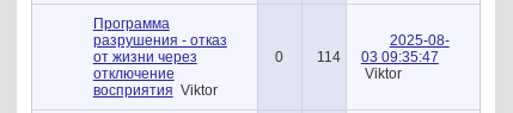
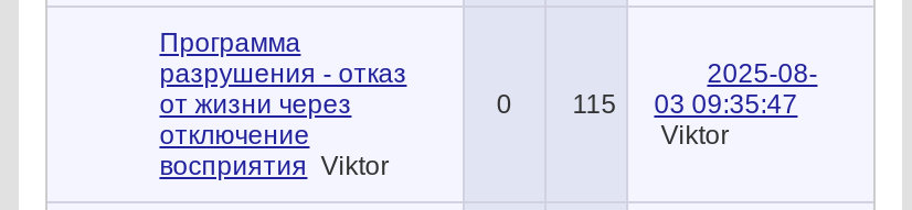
[275,48,439,65] 0 114 03 09:35:47 -> [496,88,798,119] 0 115 03 09:35:47

